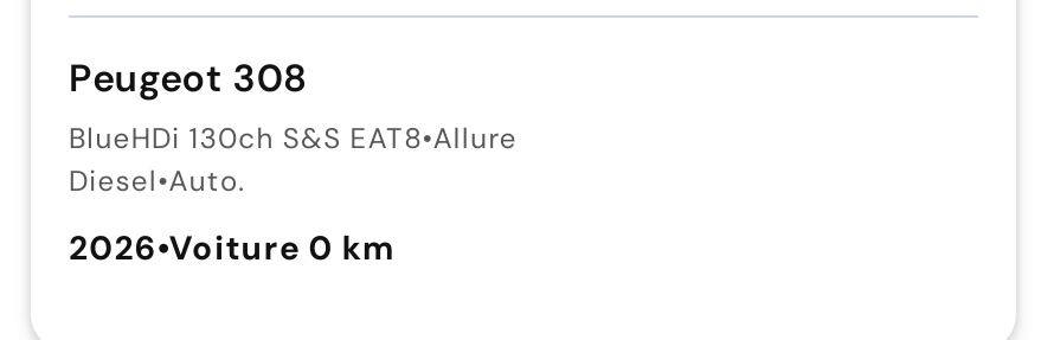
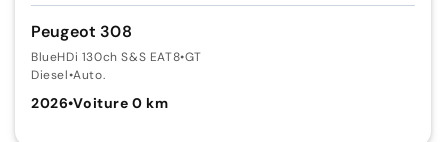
[69,119,517,157] BlueHDi 130ch S&S EAT8•Allure -> [31,49,202,65] BlueHDi 130ch S&S EAT8•GT

